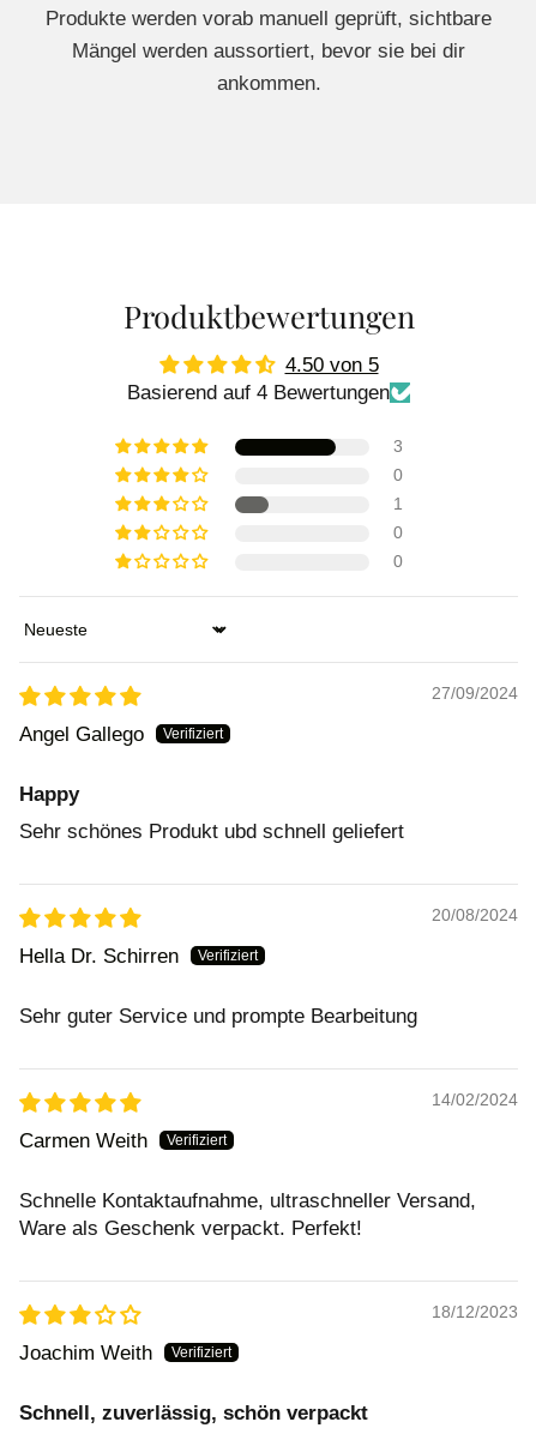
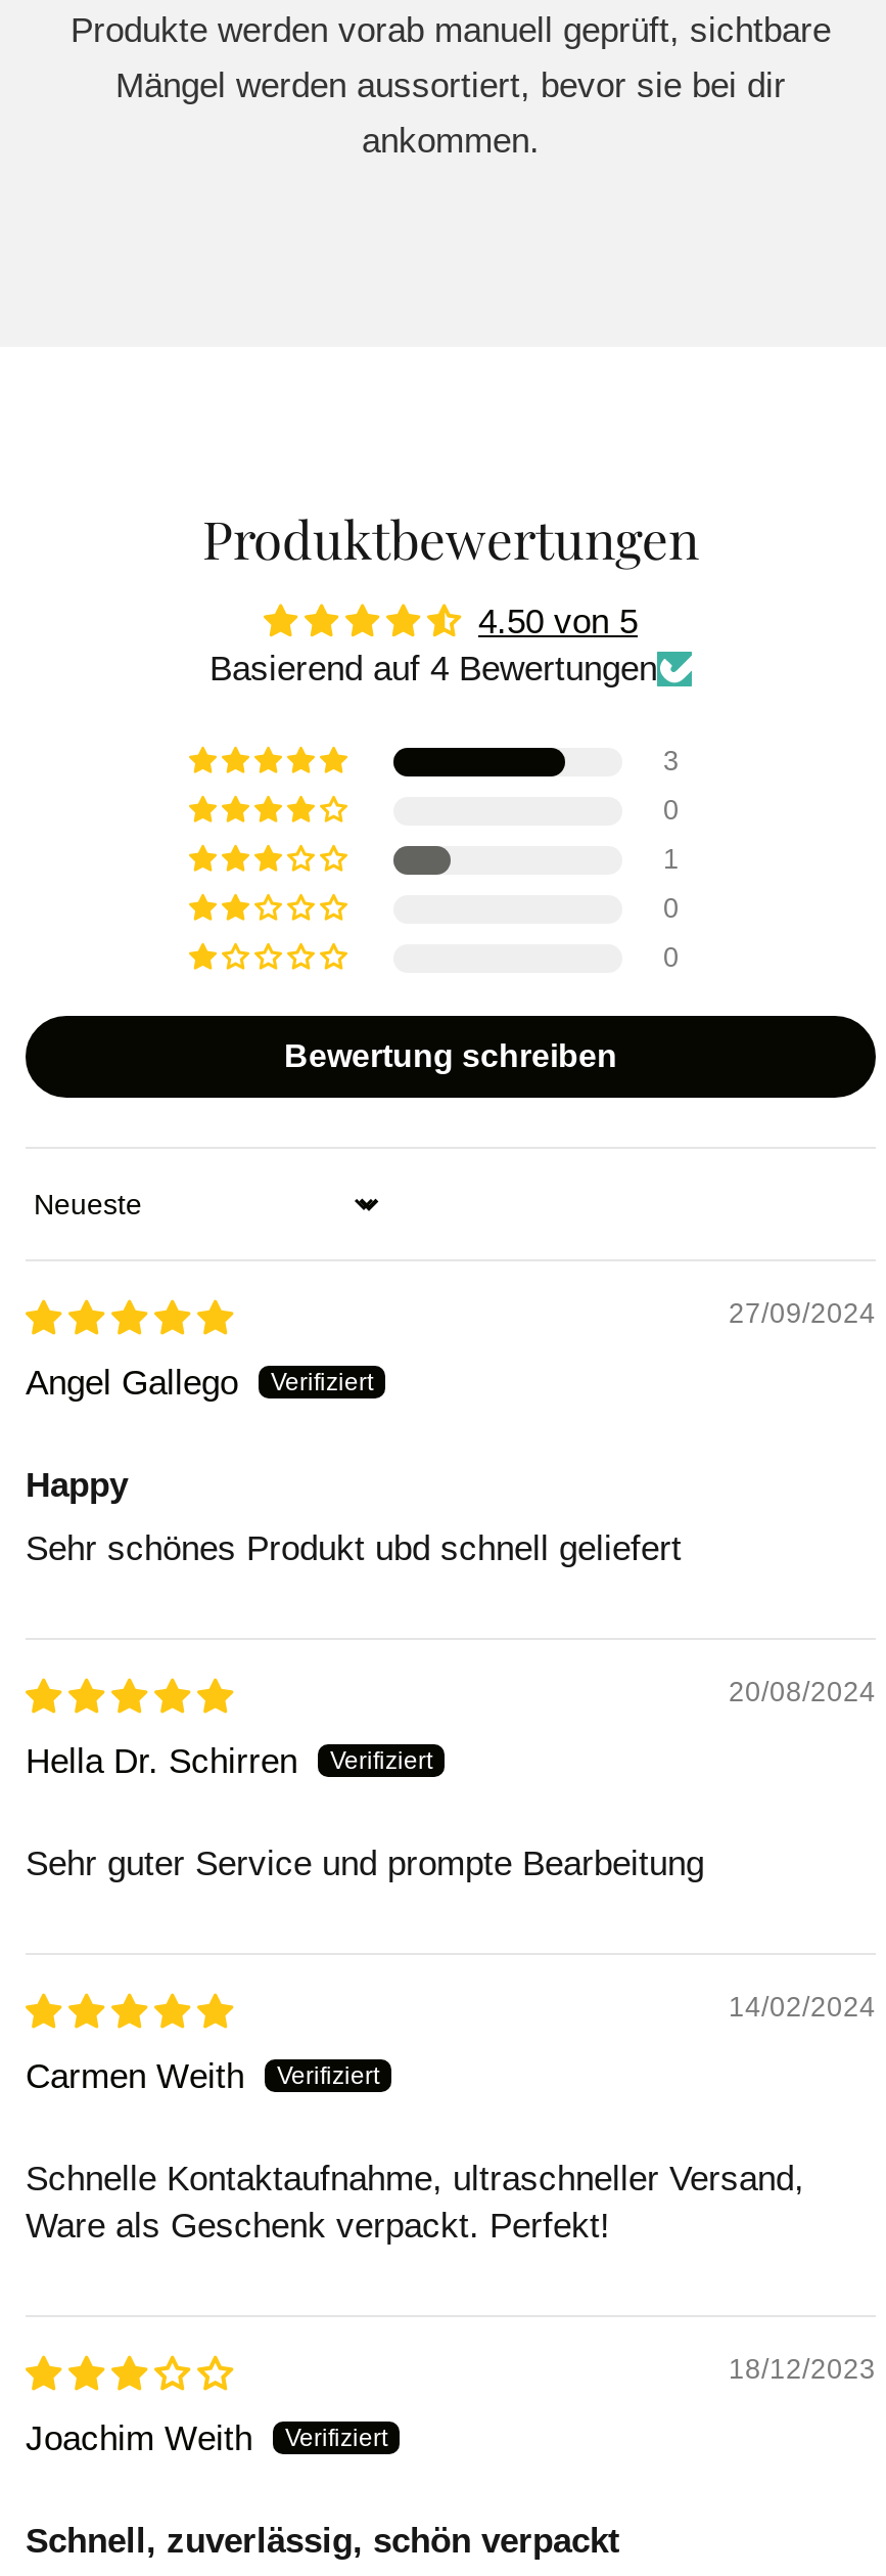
none -> [284,1038,617,1073] Bewertung schreiben

